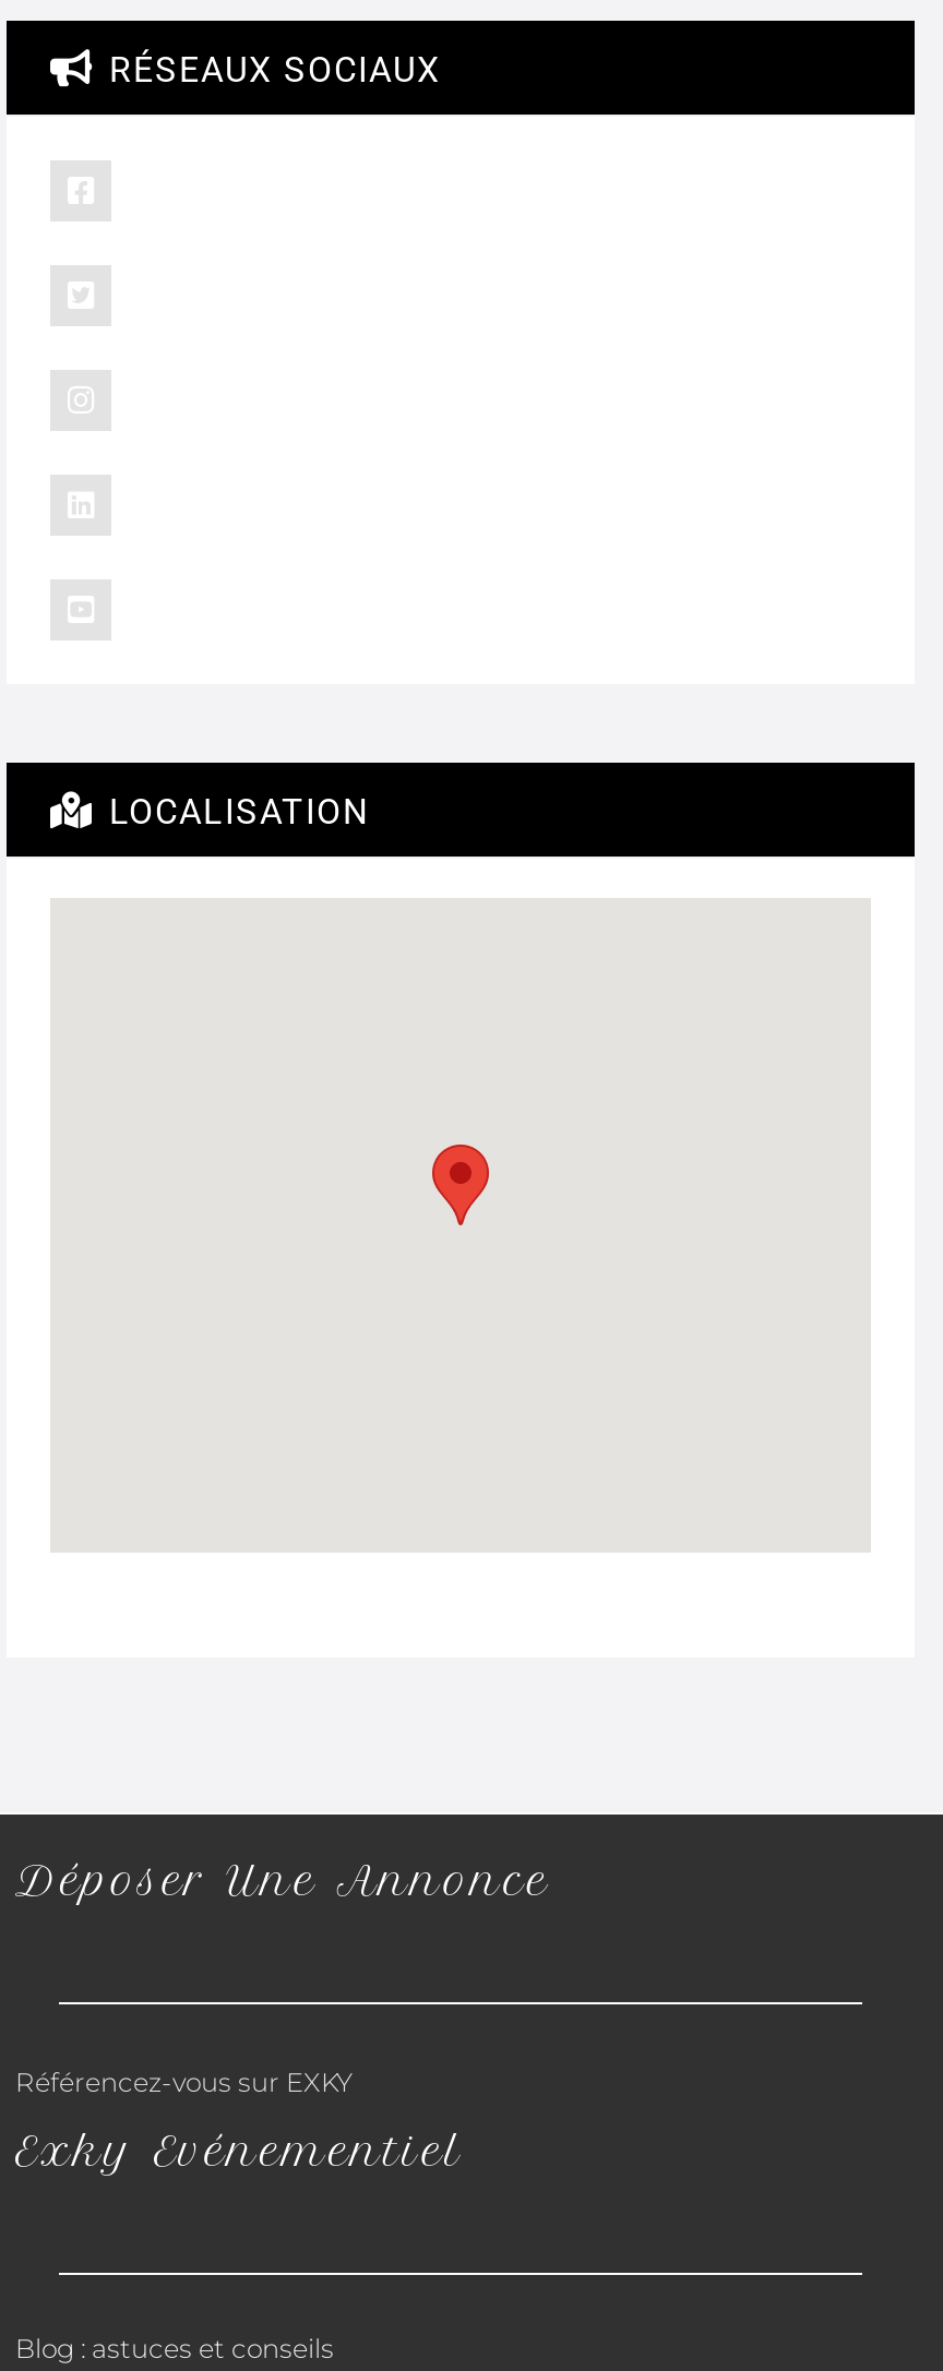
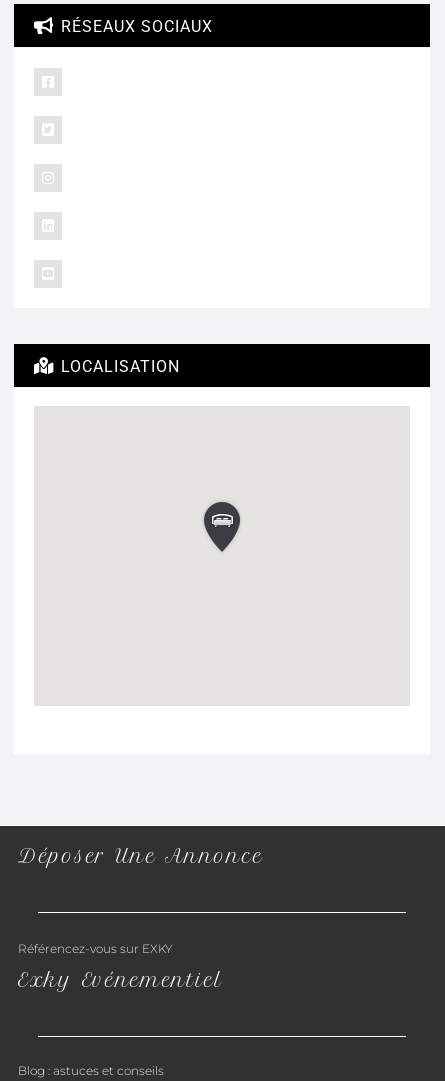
[421,1107,500,1228] [image] -> [203,501,241,555] [image]

